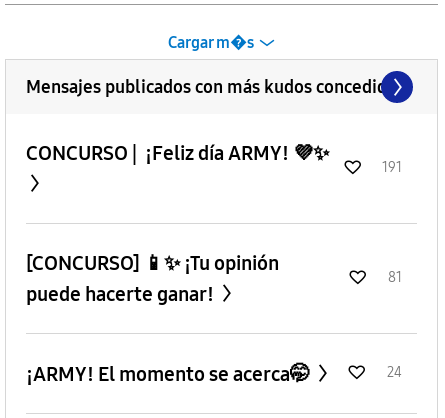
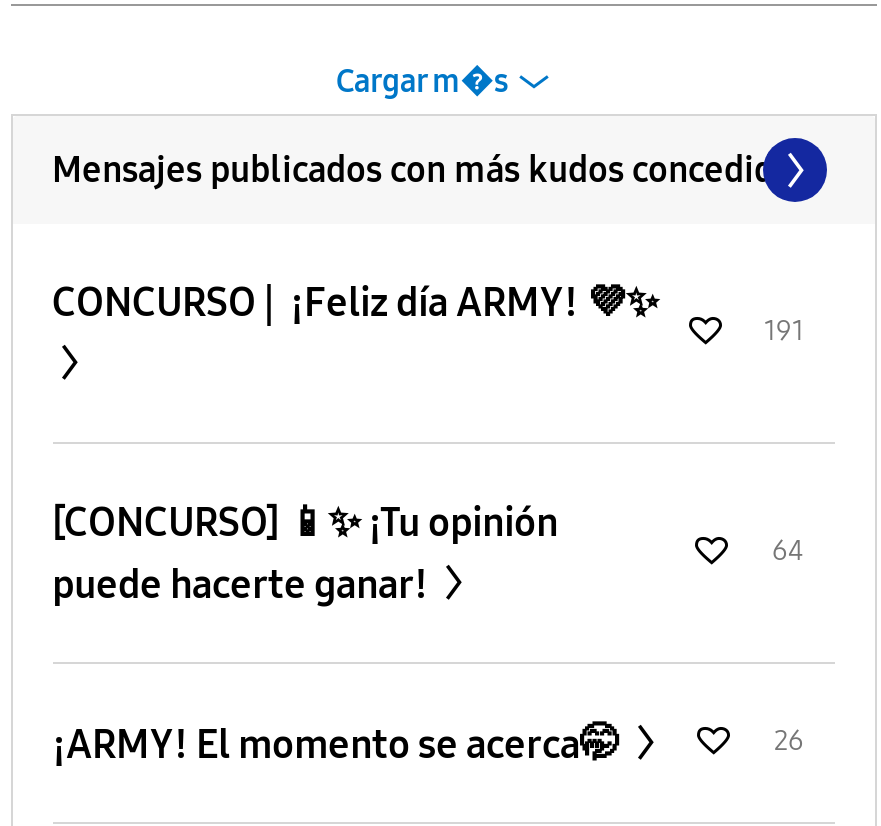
[387,268,401,285] 81 -> [772,533,804,567] 64
[386,363,401,380] 24 -> [774,723,804,757] 26

